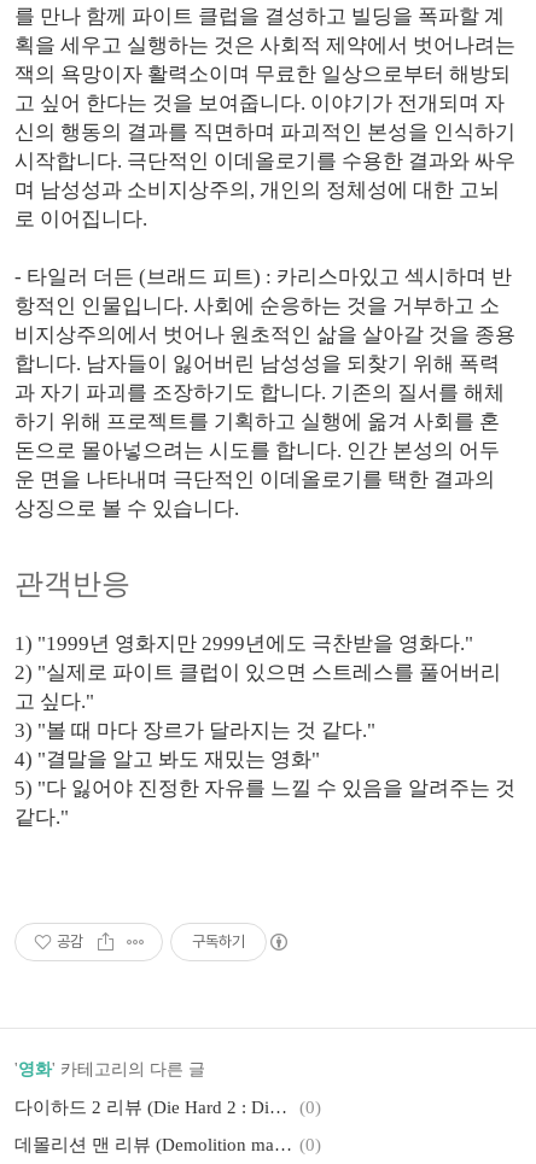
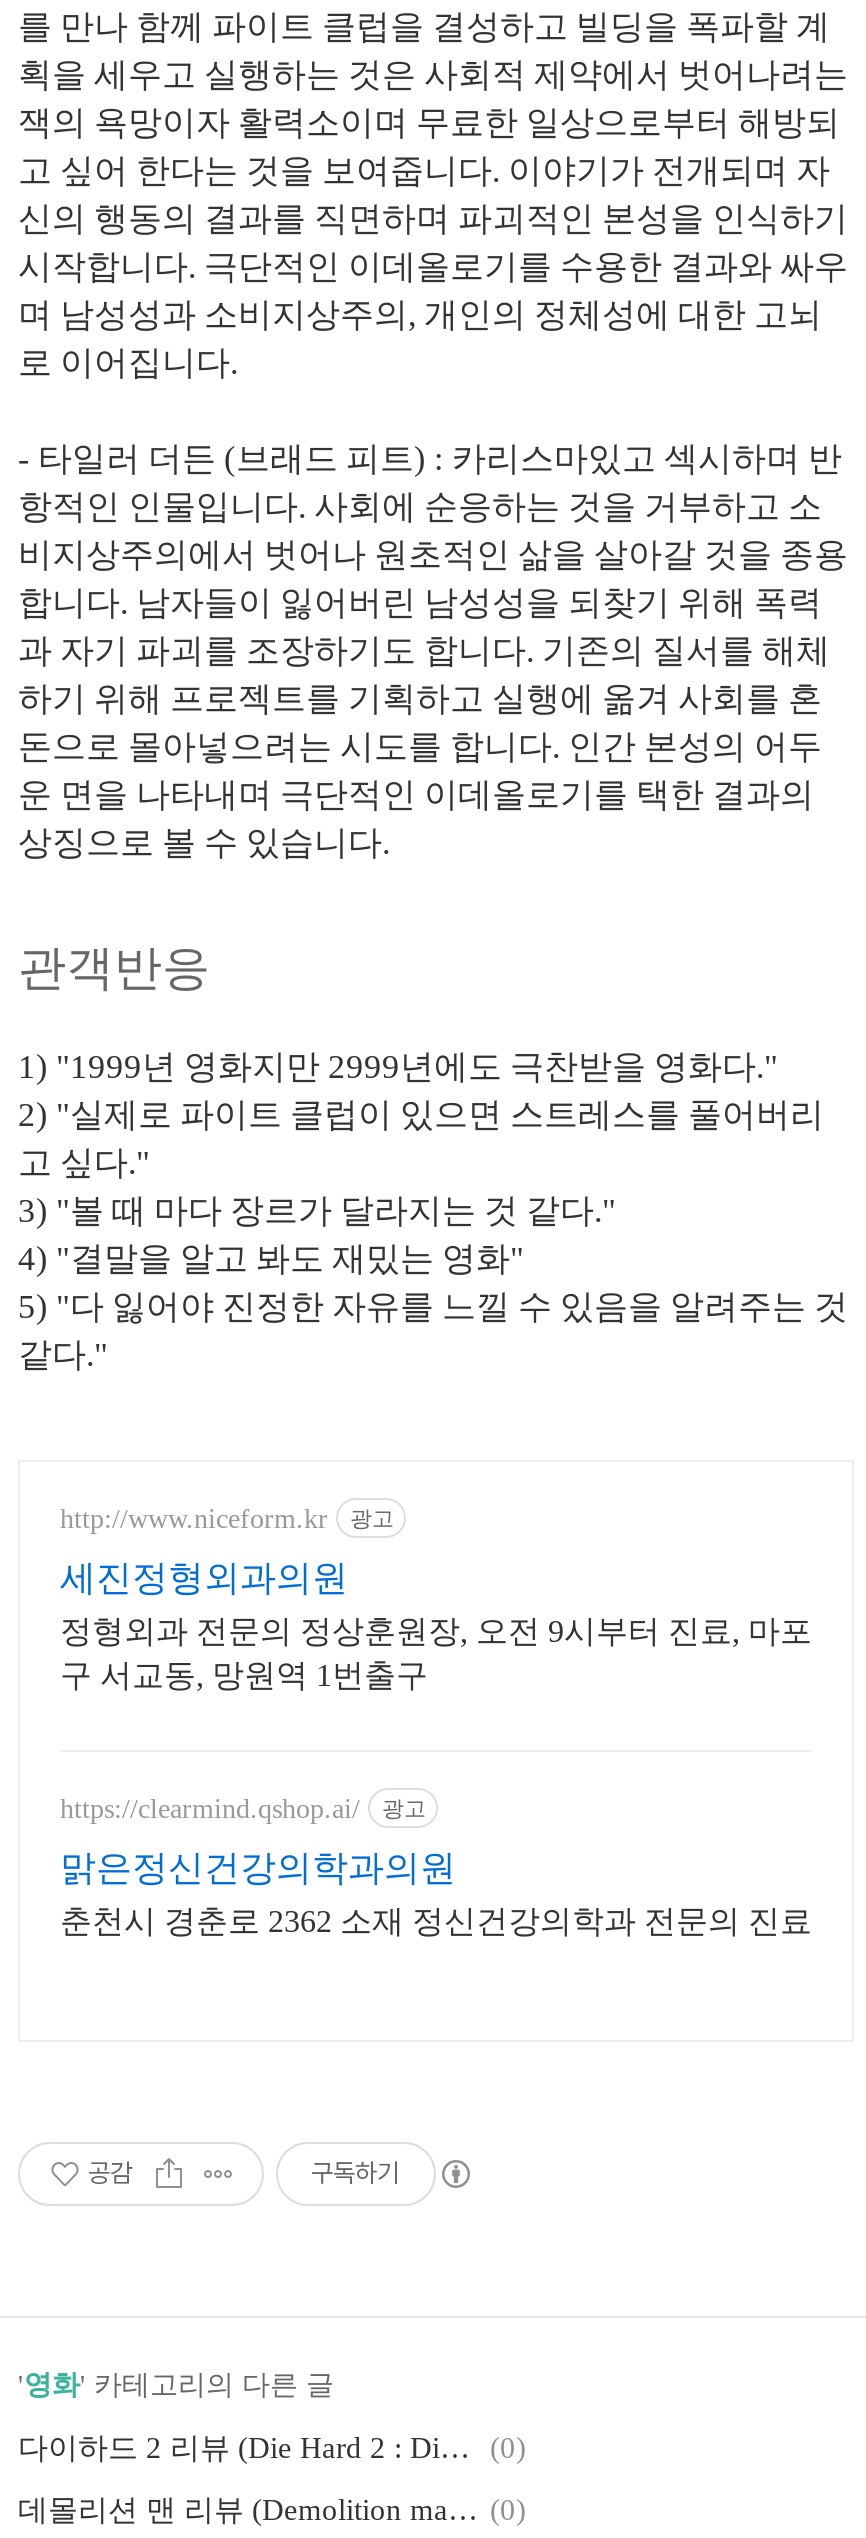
none -> [60,1503,812,1692] http://www.niceform.kr | 광고 | 세진정형외과의원 | 정형외과 전문의 정상훈원장, 오전 9시부터 진료, 마포 | 구 서교동, 망원역 1번출구
none -> [60,1793,812,1938] https://clearmind.qshop.ai/ | 광고 | 맑은정신건강의학과의원 | 춘천시 경춘로 2362 소재 정신건강의학과 전문의 진료

